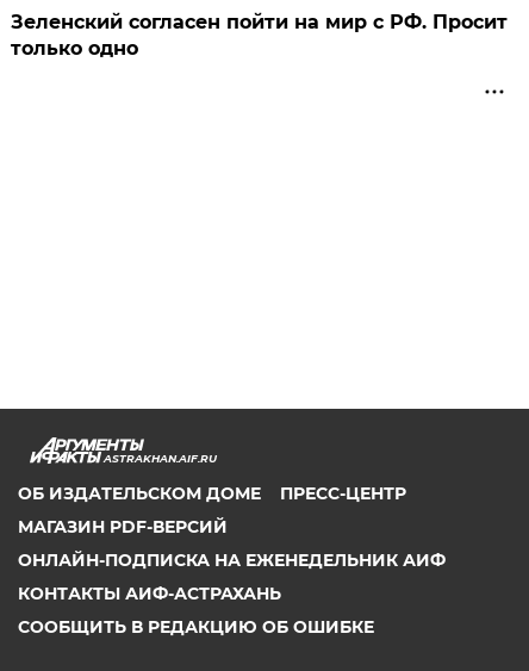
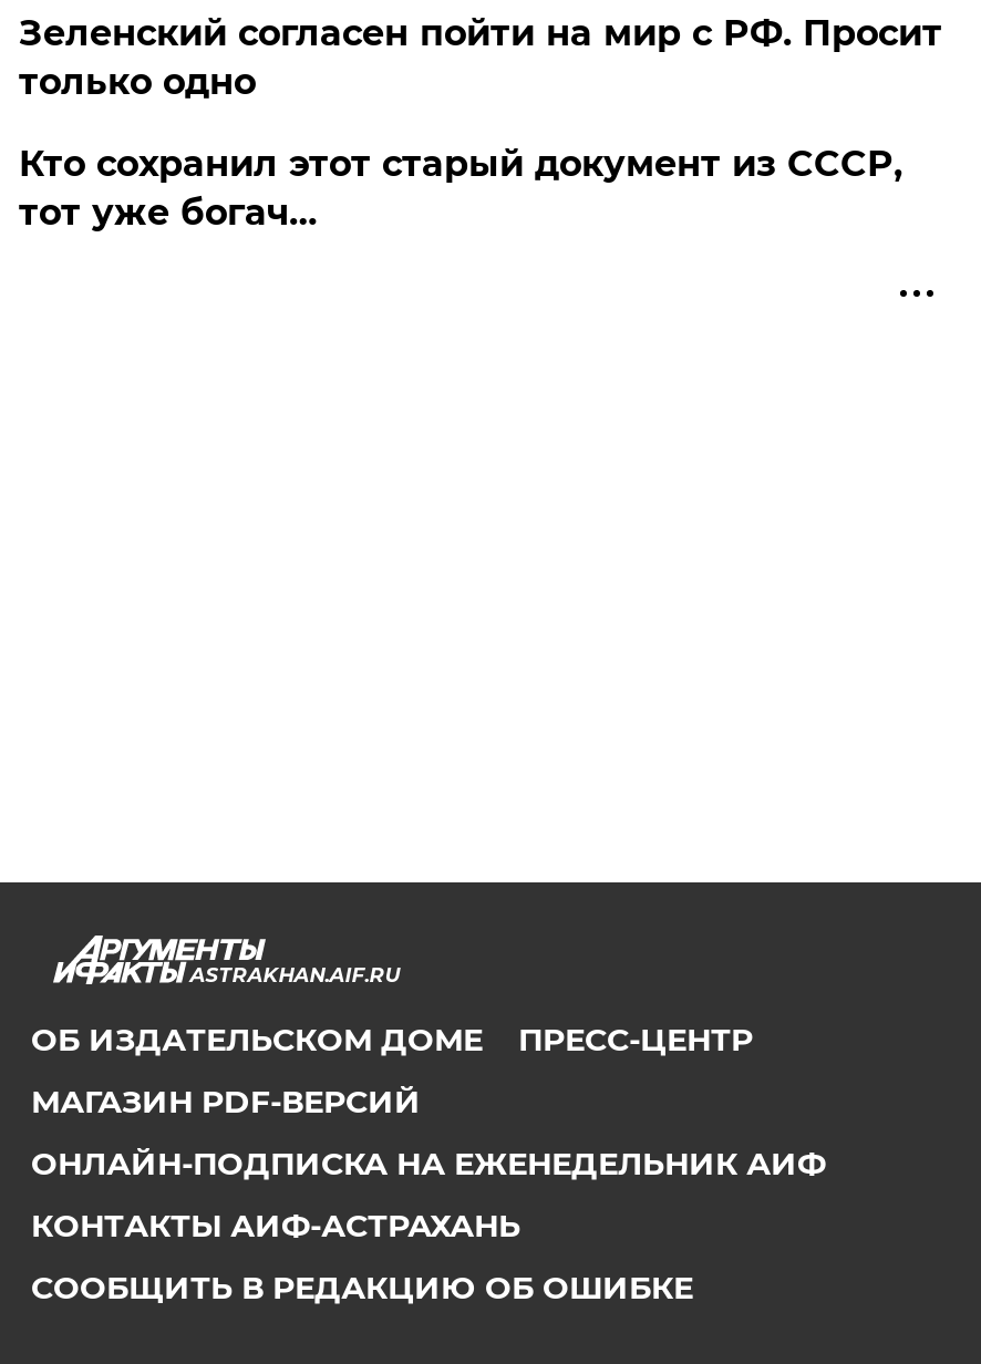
none -> [19,143,902,234] Кто сохранил этот старый документ из СССР, | тот уже богач…

